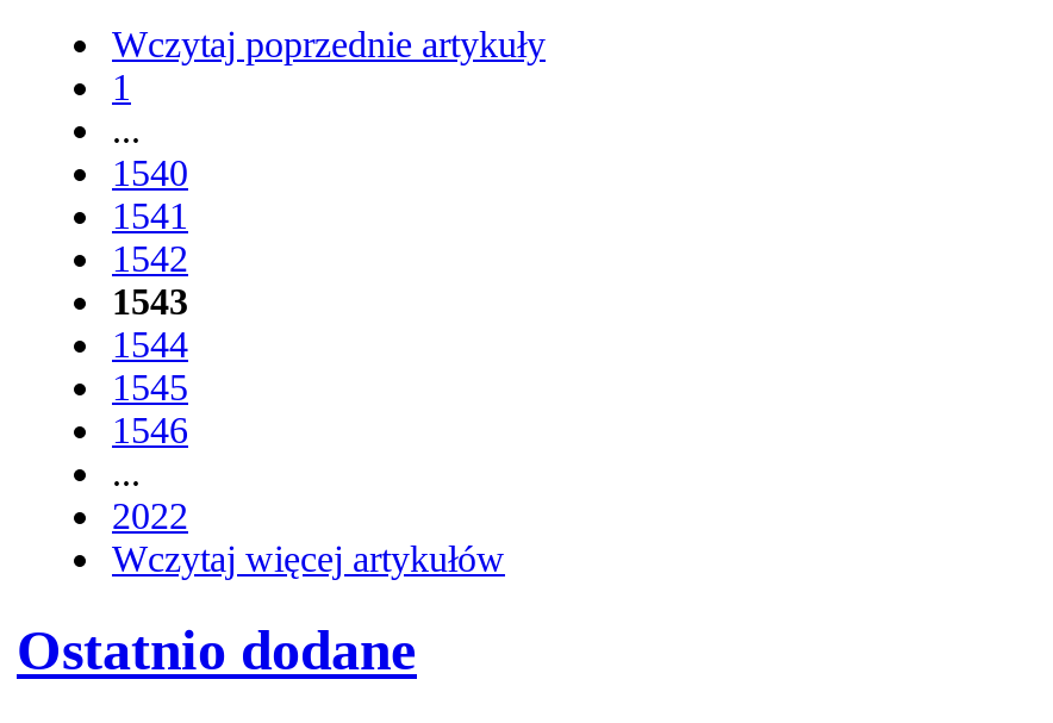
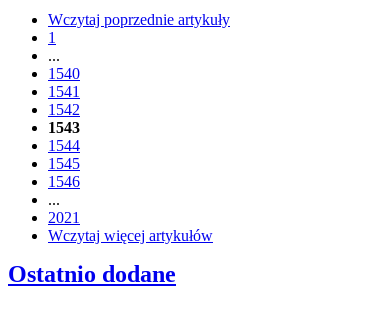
[112,496,188,537] 2022 -> [48,209,80,226] 2021

